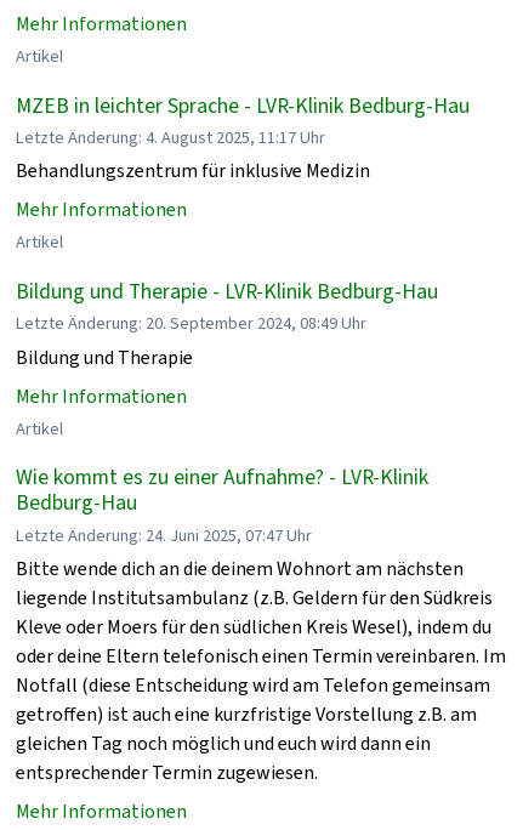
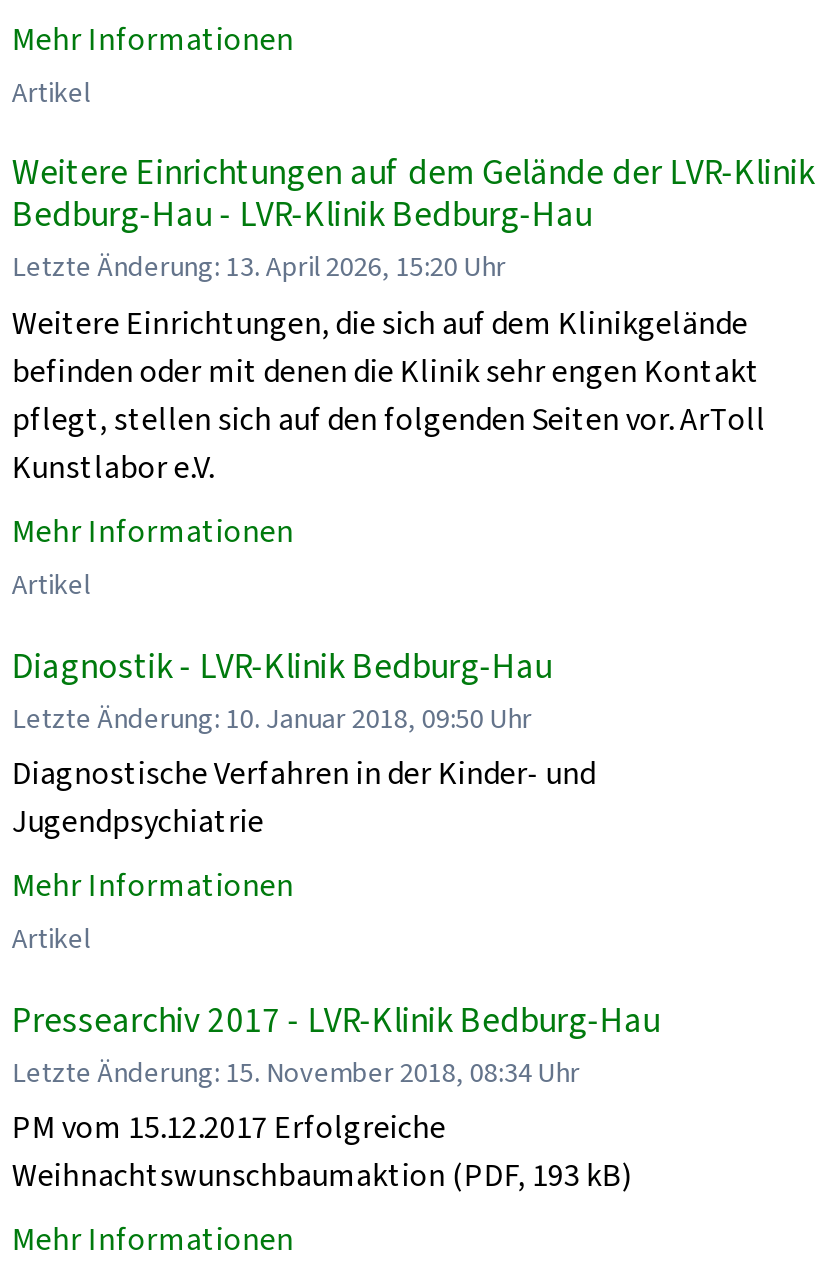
[16,91,470,184] MZEB in leichter Sprache - LVR-Klinik Bedburg-Hau | Letzte Änderung: 4. August 2025, 11:17 Uhr | Behandlungszentrum für inklusive Medizin -> [12,149,814,488] Weitere Einrichtungen auf dem Gelände der LVR-Klinik | Bedburg-Hau - LVR-Klinik Bedburg-Hau | Letzte Änderung: 13. April 2026, 15:20 Uhr | Weitere Einrichtungen, die sich auf dem Klinikgelände | befinden oder mit denen die Klinik sehr engen Kontakt | pflegt, stellen sich auf den folgenden Seiten vor. ArToll | Kunstlabor e.V.
moved [16,197,187,254] -> [12,510,294,604]: Mehr Informationen | Artikel
[16,277,439,369] Bildung und Therapie - LVR-Klinik Bedburg-Hau | Letzte Änderung: 20. September 2024, 08:49 Uhr | Bildung und Therapie -> [12,641,596,842] Diagnostik - LVR-Klinik Bedburg-Hau | Letzte Änderung: 10. Januar 2018, 09:50 Uhr | Diagnostische Verfahren in der Kinder- und | Jugendpsychiatrie
moved [16,383,187,440] -> [12,864,294,958]: Mehr Informationen | Artikel
[16,463,506,785] Wie kommt es zu einer Aufnahme? - LVR-Klinik | Bedburg-Hau | Letzte Änderung: 24. Juni 2025, 07:47 Uhr | Bitte wende dich an die deinem Wohnort am nächsten | liegende Institutsambulanz (z.B. Geldern für den Südkreis | Kleve oder Moers für den südlichen Kreis Wesel), indem du | oder deine Eltern telefonisch einen Termin vereinbaren. Im | Notfall (diese Entscheidung wird am Telefon gemeinsam | getroffen) ist auch eine kurzfristige Vorstellung z.B. am | gleichen Tag noch möglich und euch wird dann ein | entsprechender Termin zugewiesen. -> [12,996,660,1196] Pressearchiv 2017 - LVR-Klinik Bedburg-Hau | Letzte Änderung: 15. November 2018, 08:34 Uhr | PM vom 15.12.2017 Erfolgreiche | Weihnachtswunschbaumaktion (PDF, 193 kB)

